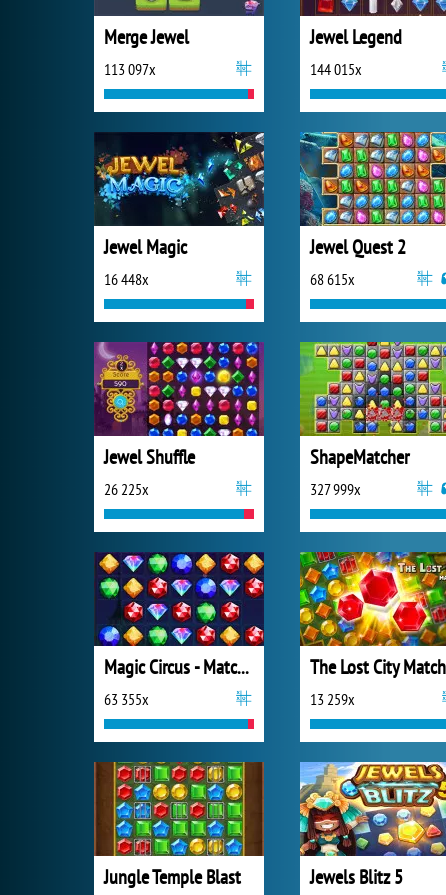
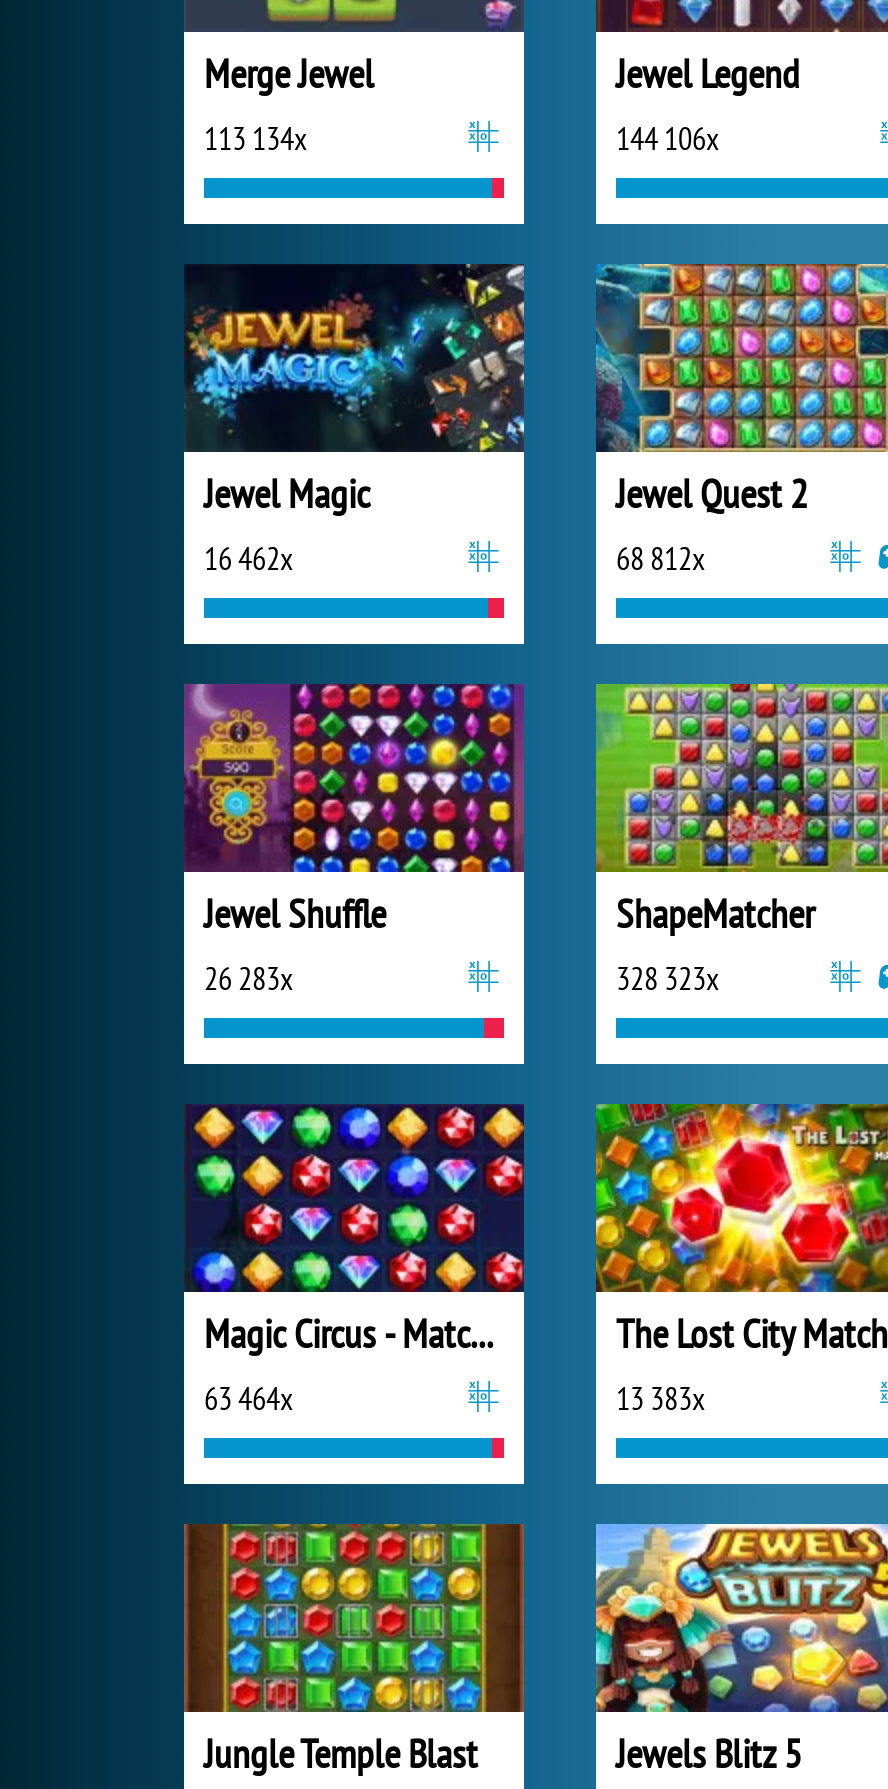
[104,59,156,79] 113 097x -> [204,118,308,158] 113 134x
[310,59,362,79] 144 015x -> [616,118,720,158] 144 106x
[104,269,149,289] 16 448x -> [204,538,294,578] 16 462x
[310,269,355,289] 68 615x -> [616,538,706,578] 68 812x
[104,479,149,499] 26 225x -> [204,958,294,998] 26 283x
[310,479,361,499] 327 999x -> [616,958,720,998] 328 323x
[104,689,149,709] 63 355x -> [204,1378,294,1418] 63 464x
[310,689,355,709] 13 259x -> [616,1378,706,1418] 13 383x

